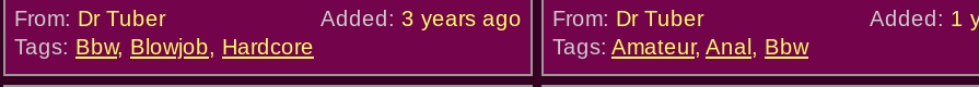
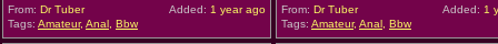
[14,7,522,59] Added: 3 years ago | Tags: Bbw, Blowjob, Hardcore -> [8,3,266,30] Added: 1 year ago | Tags: Amateur, Anal, Bbw

